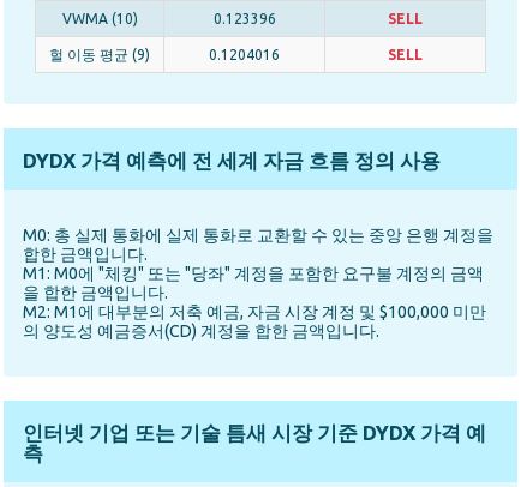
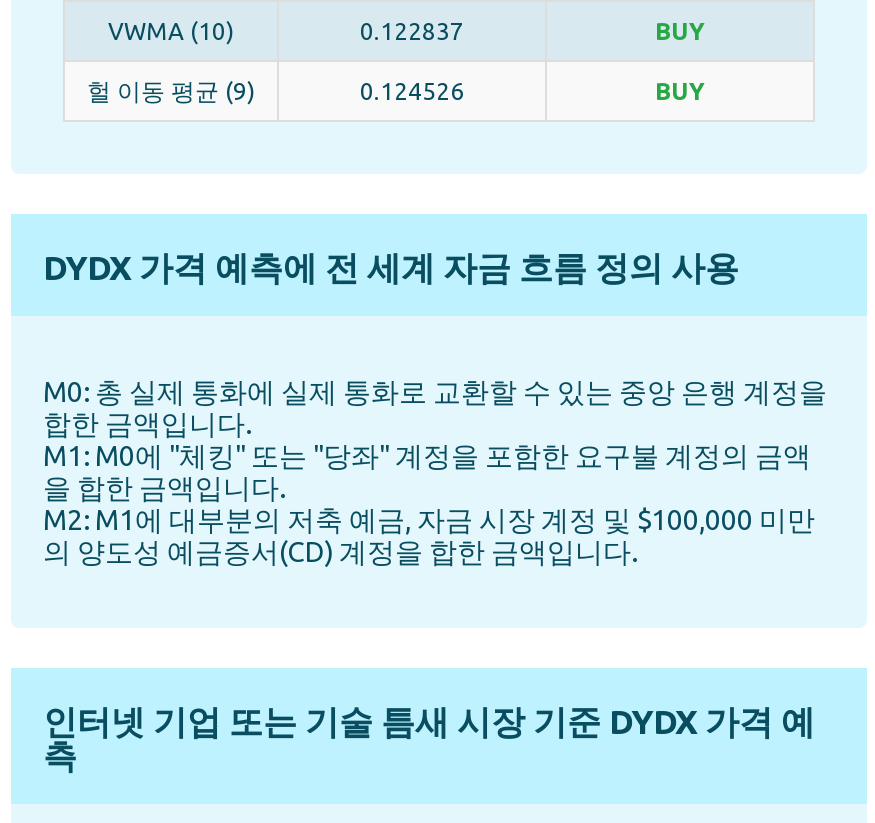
[213,11,423,27] 0.123396 | SELL -> [360,19,705,45] 0.122837 | BUY
[209,47,423,63] 0.1204016 | SELL -> [360,79,705,105] 0.124526 | BUY

